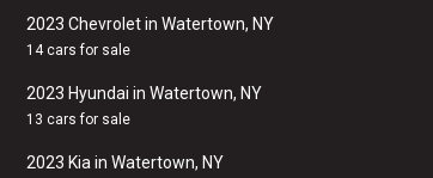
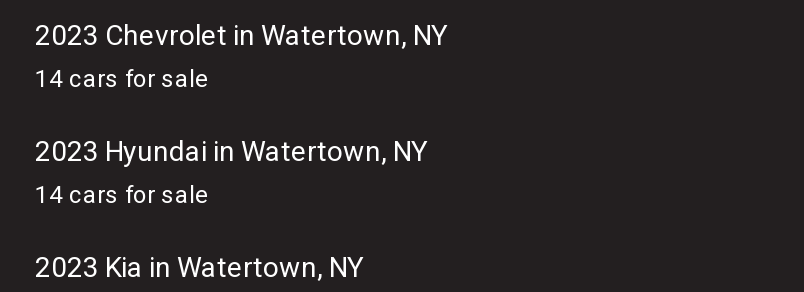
[26,111,130,128] 13 cars for sale -> [35,181,209,209] 14 cars for sale

